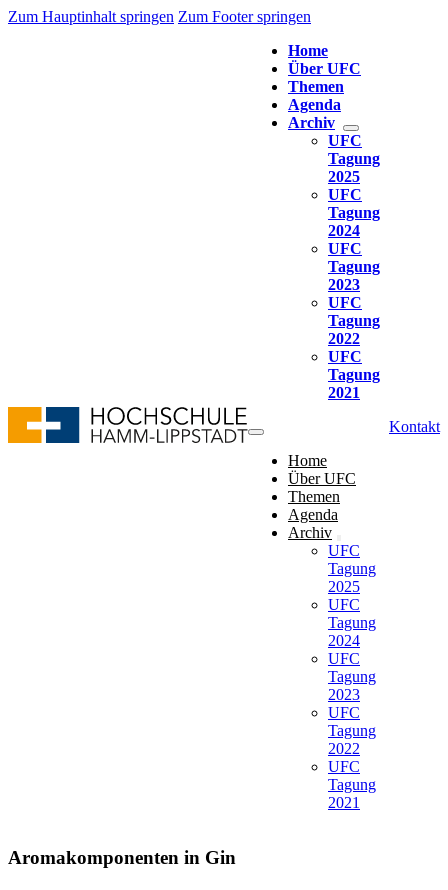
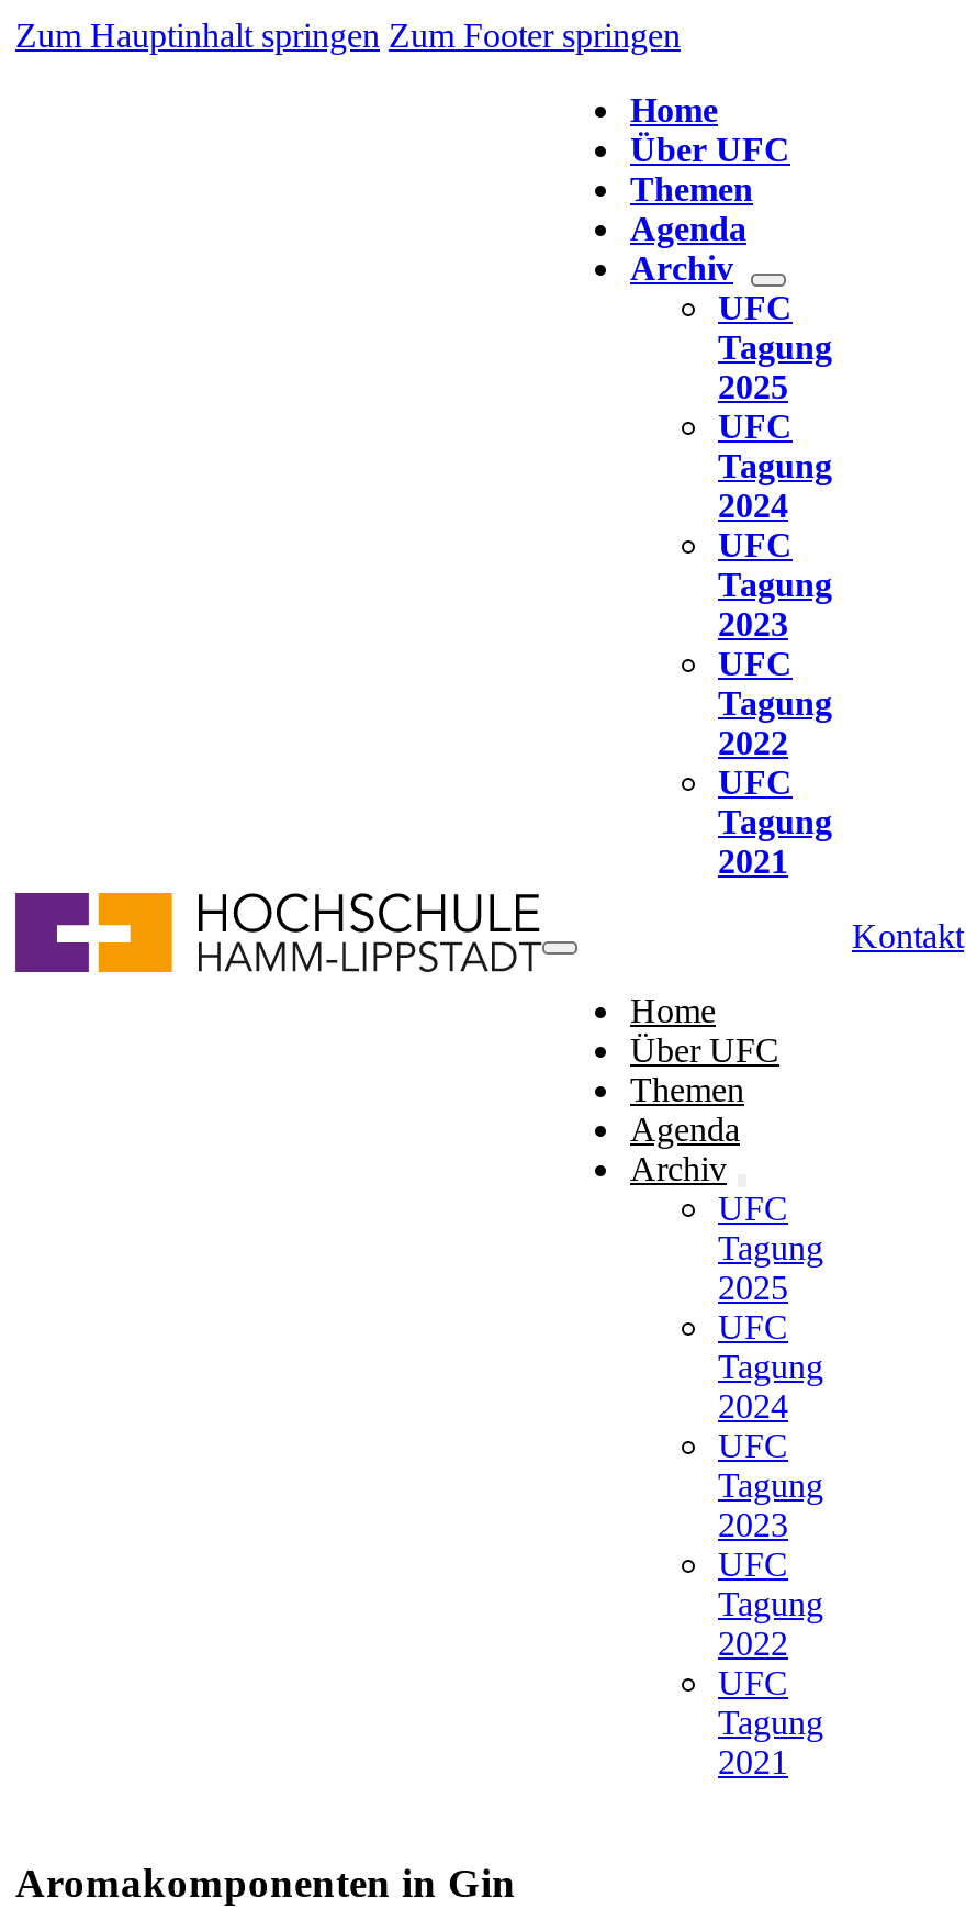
[7,406,81,444] [image] -> [13,891,176,974] [image]

